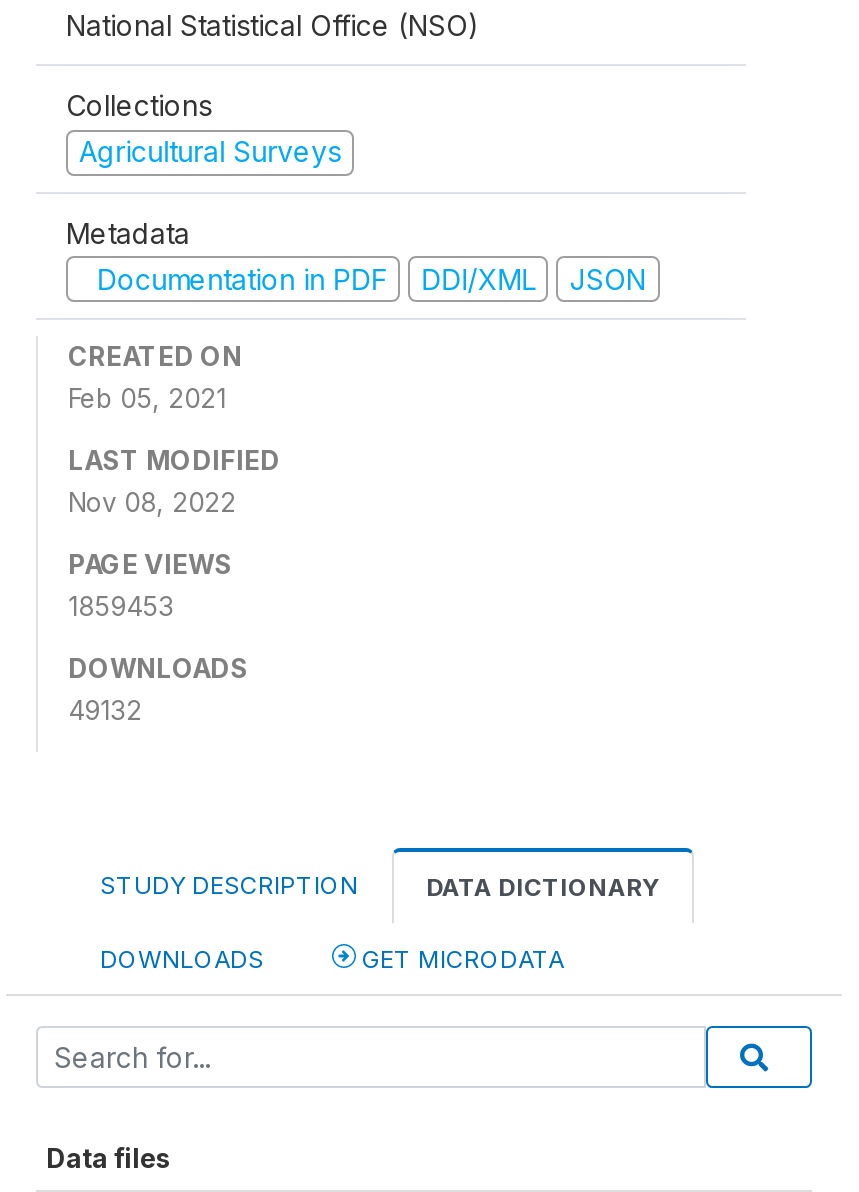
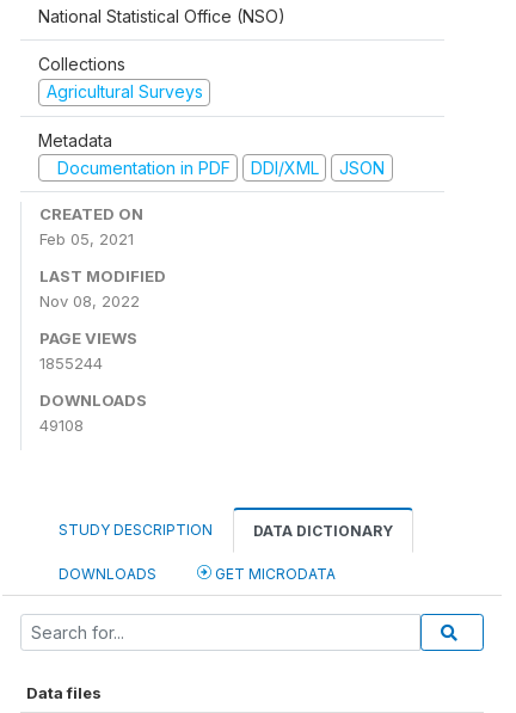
[68,590,174,622] 1859453 -> [39,354,103,373] 1855244
[68,694,142,726] 49132 -> [39,416,84,435] 49108

